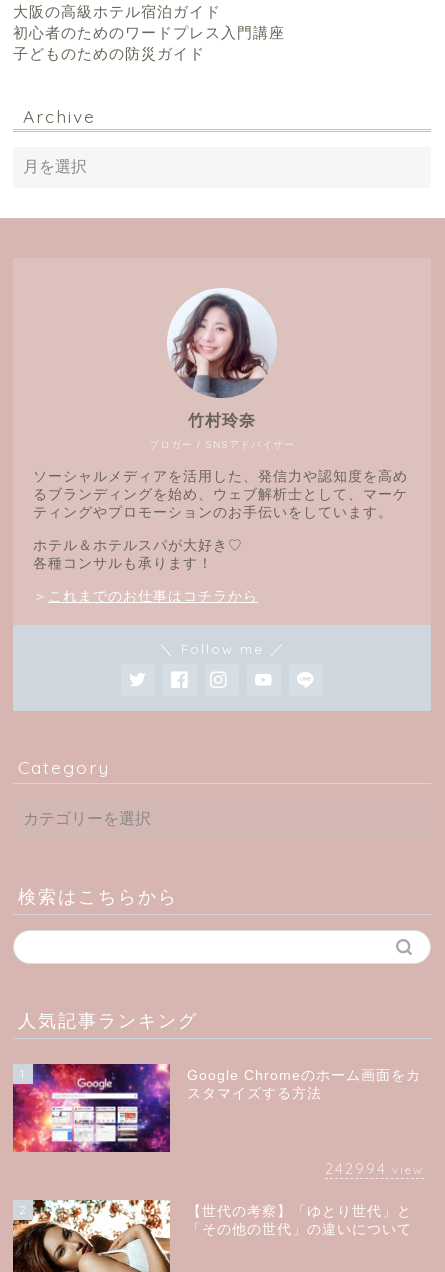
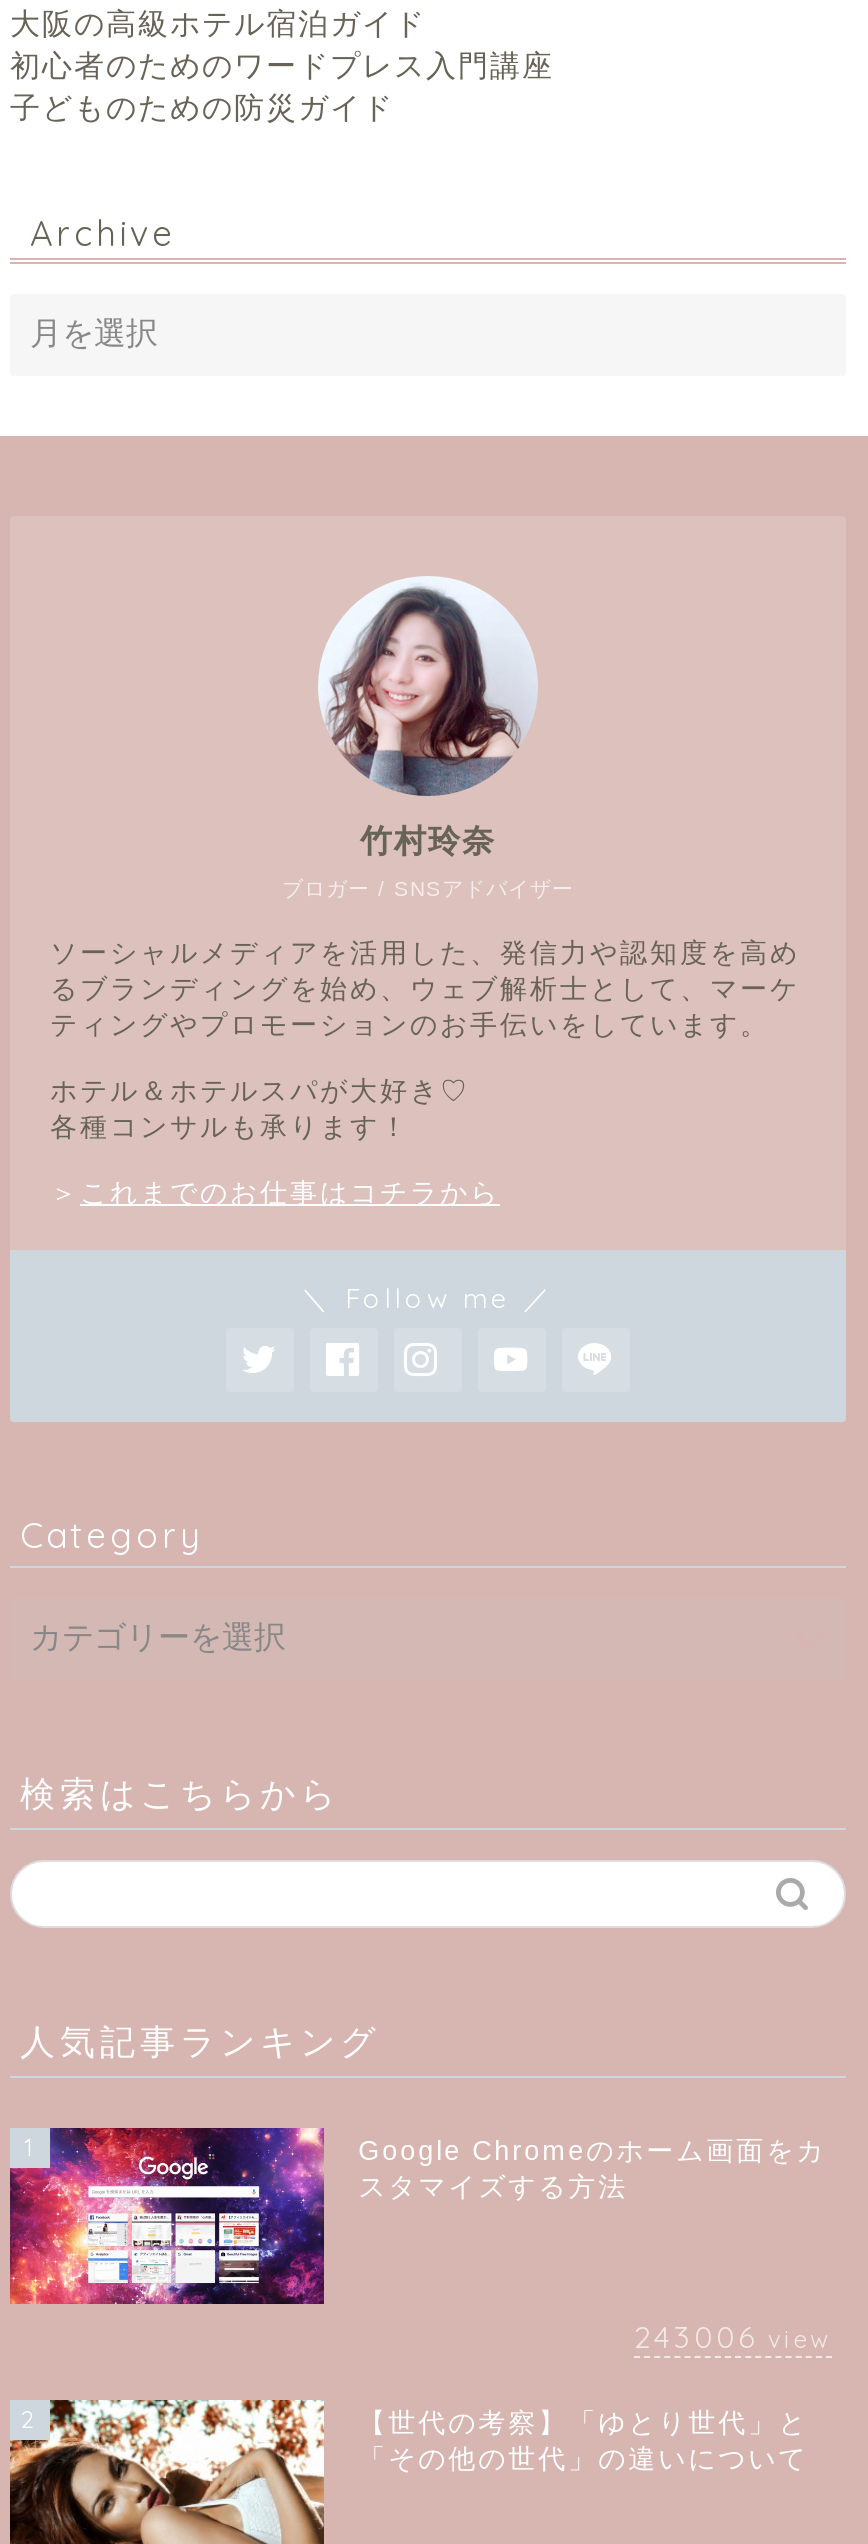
[325,1159,424,1178] 242994 view -> [634,2318,832,2356] 243006 view

